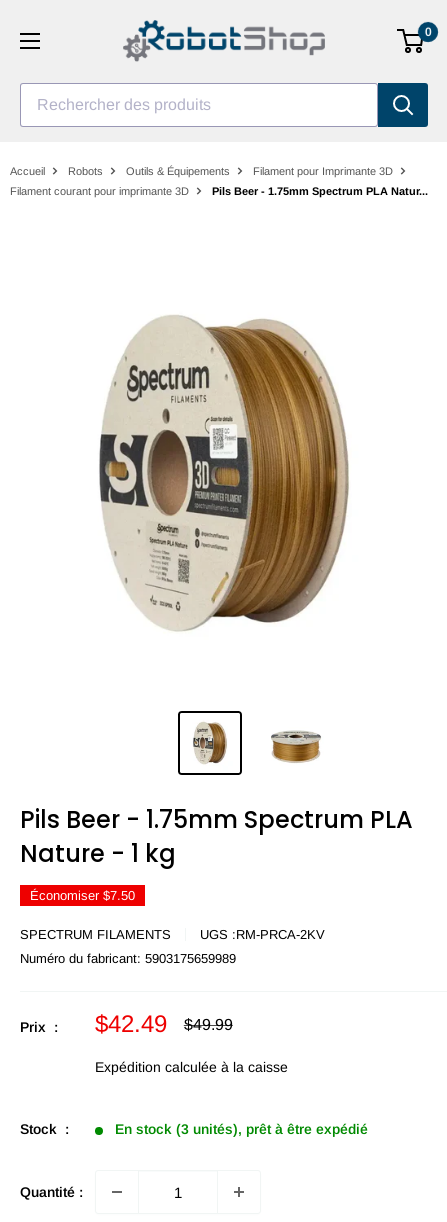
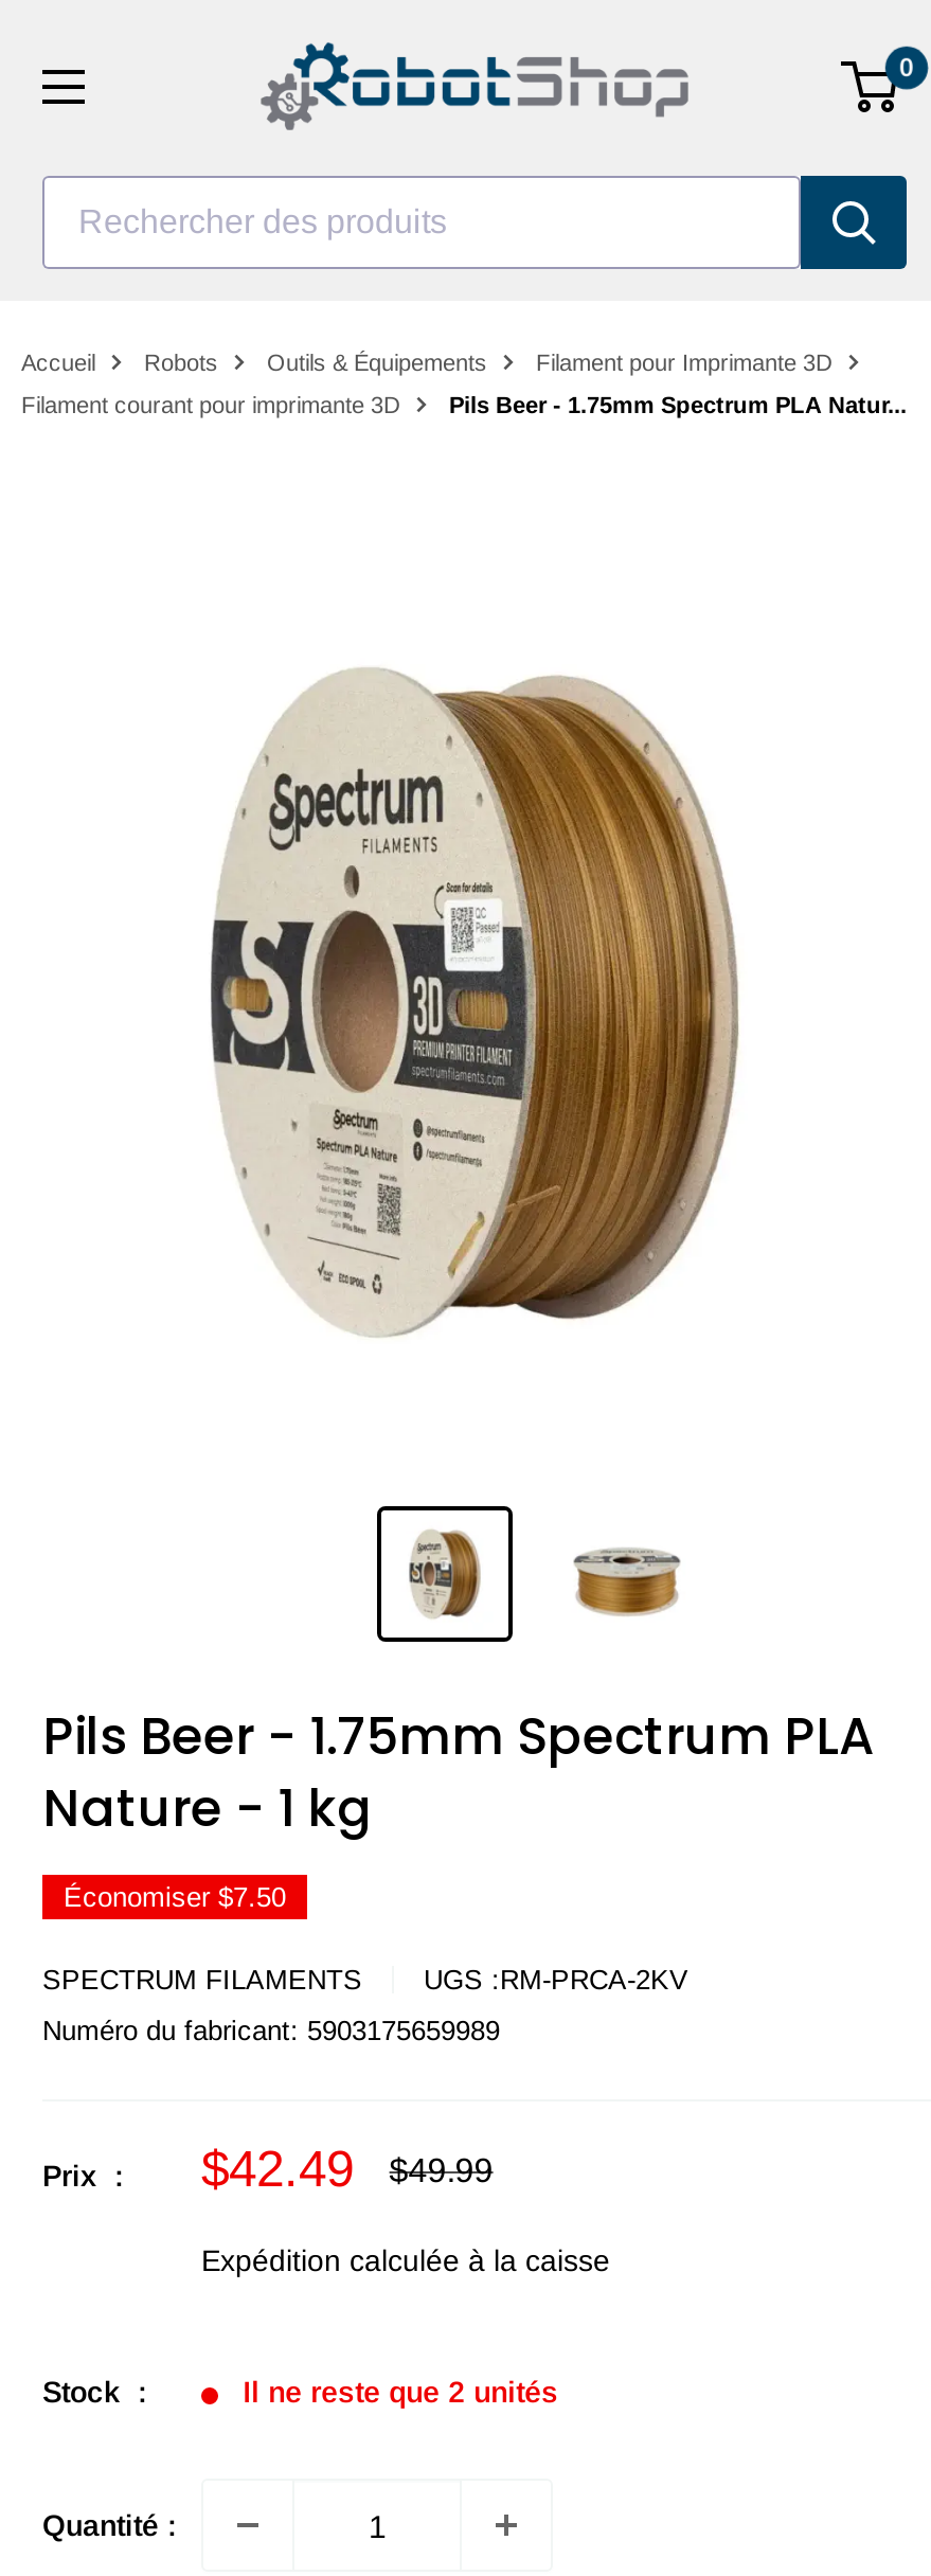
[115,1121,368,1137] En stock (3 unités), prêt à être expédié -> [243,2375,558,2409] Il ne reste que 2 unités

